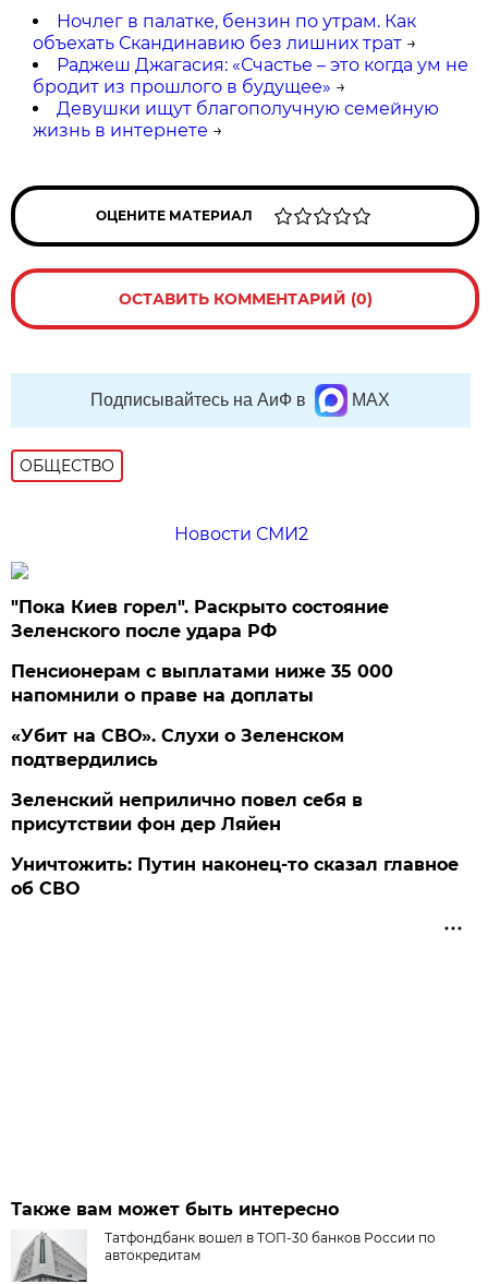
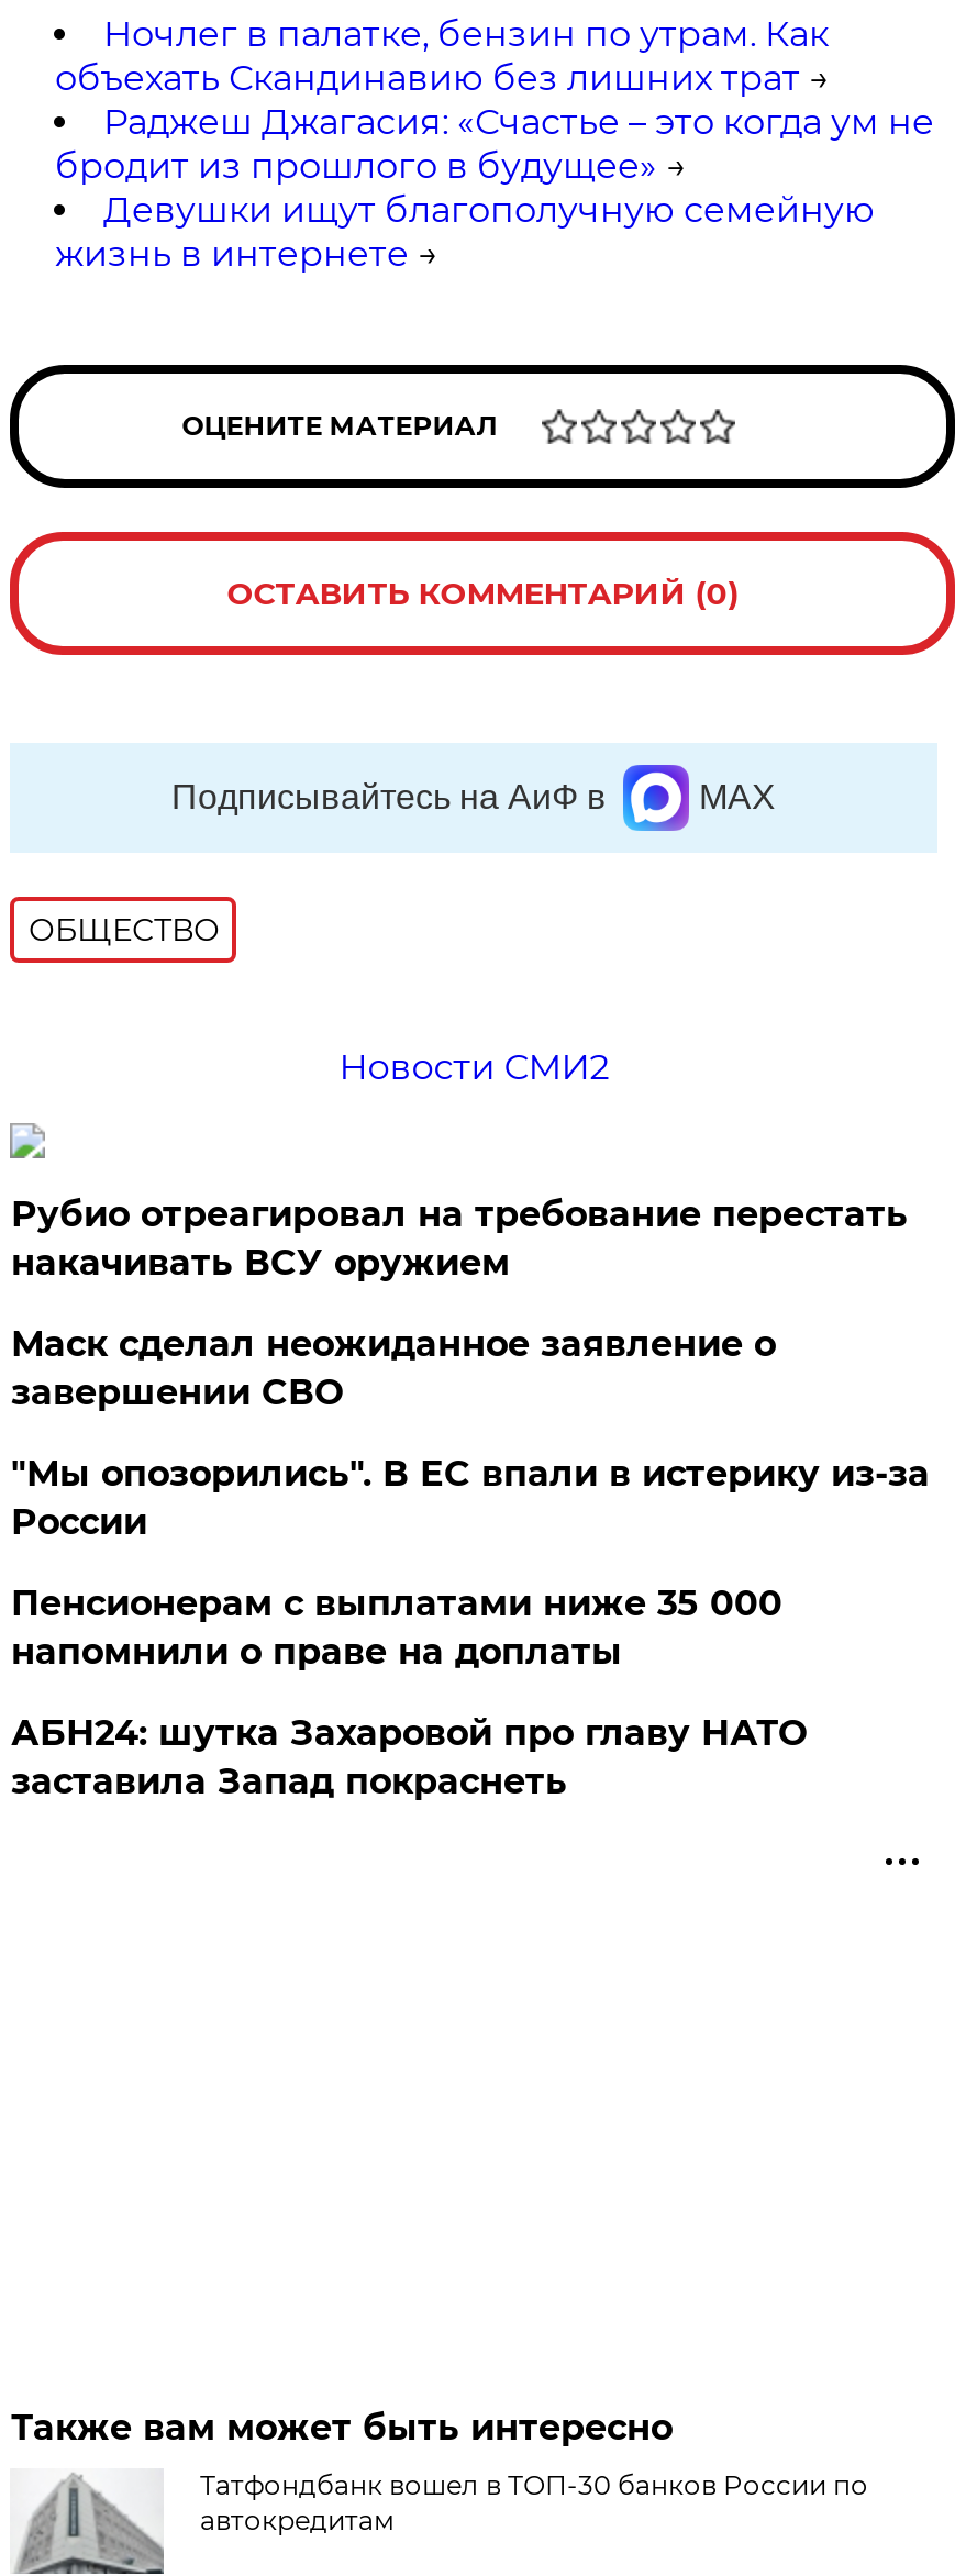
[11,596,389,641] "Пока Киев горел". Раскрыто состояние | Зеленского после удара РФ -> [11,1192,930,1542] Рубио отреагировал на требование перестать | накачивать ВСУ оружием | Маск сделал неожиданное заявление о | завершении СВО | "Мы опозорились". В ЕС впали в истерику из-за | России
moved [11,661,394,705] -> [11,1581,782,1672]: Пенсионерам с выплатами ниже 35 000 | напомнили о праве на доплаты
[11,725,459,898] «Убит на СВО». Слухи о Зеленском | подтвердились | Зеленский неприлично повел cебя в | присутствии фон дер Ляйен | Уничтожить: Путин наконец-то сказал главное | об СВО -> [11,1711,806,1801] АБН24: шутка Захаровой про главу НАТО | заставила Запад покраснеть

